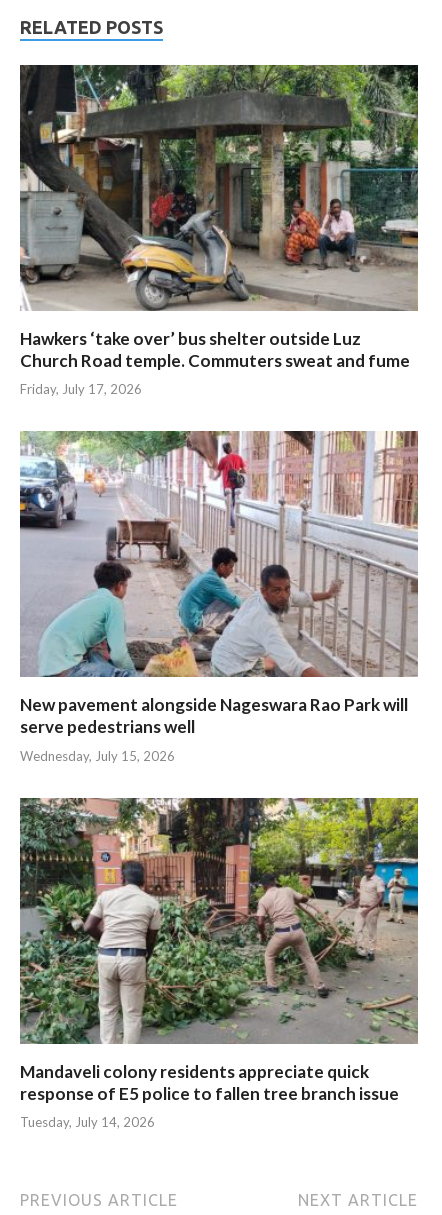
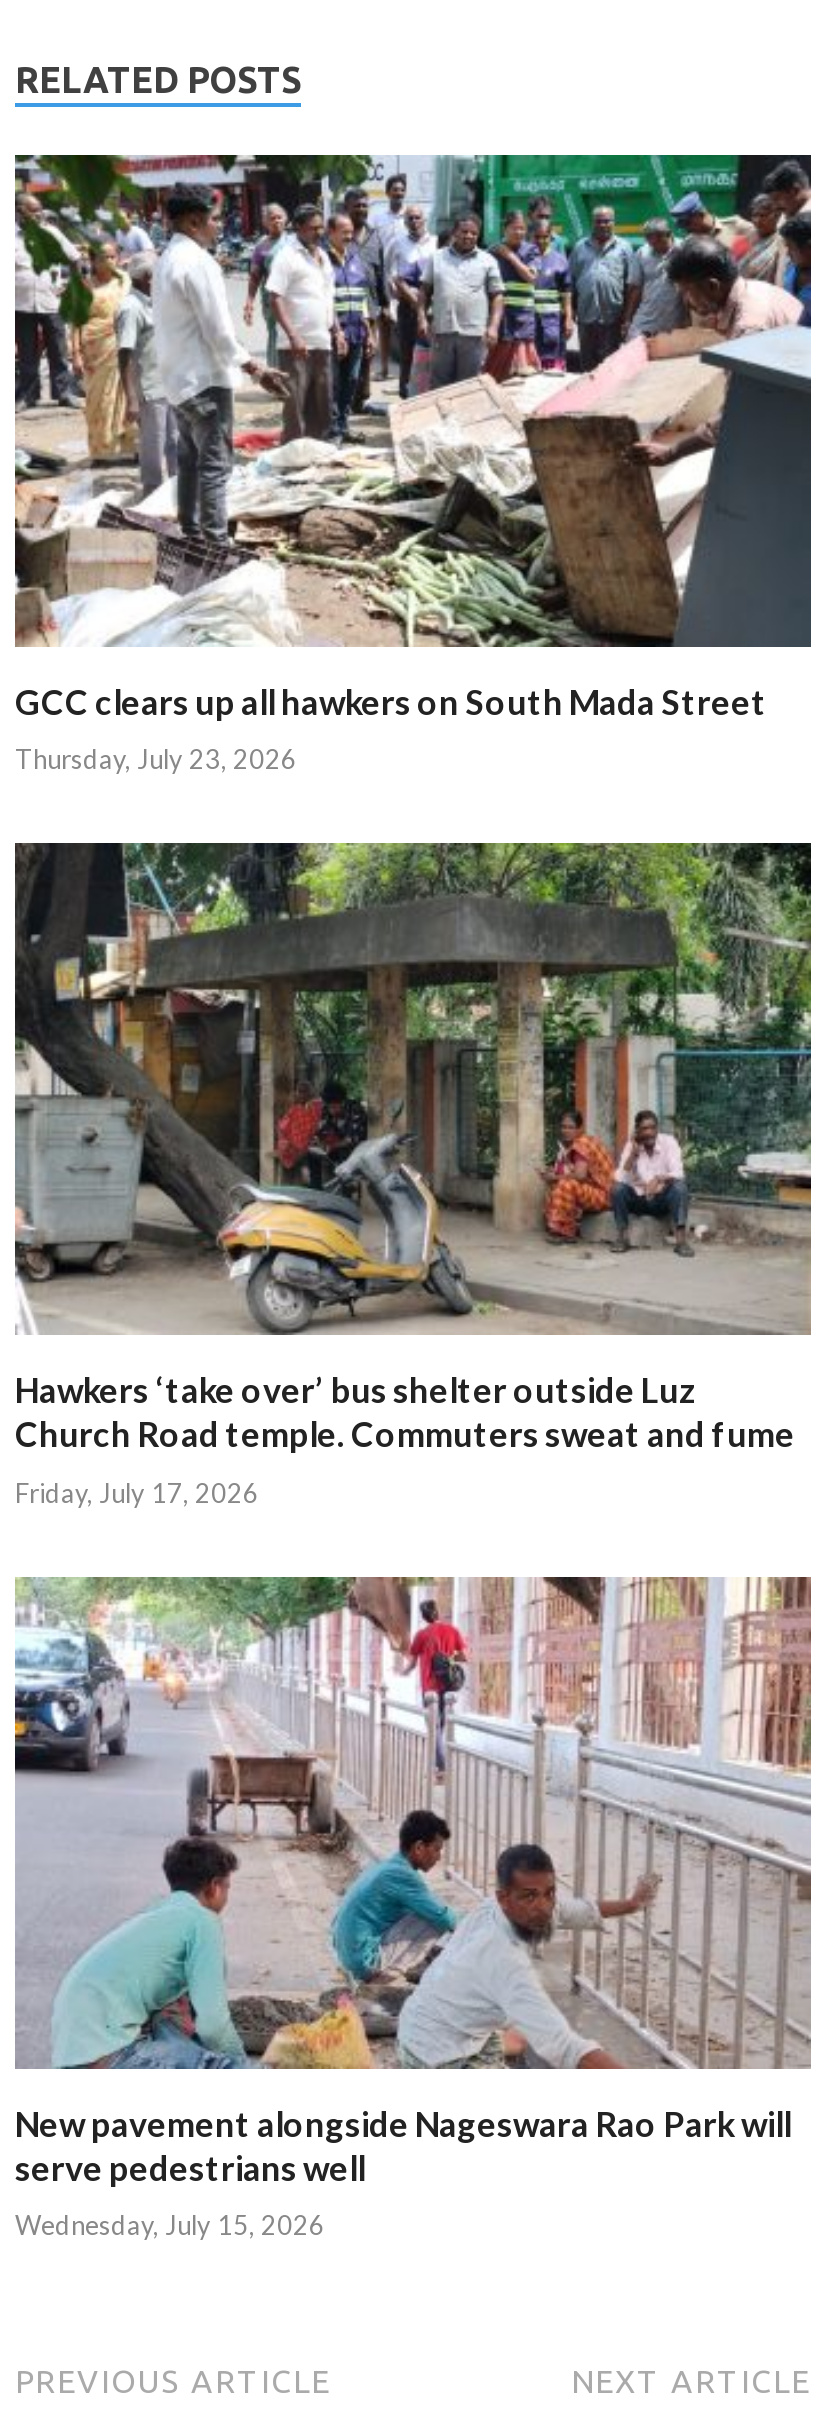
none -> [13,153,813,776] [image] | GCC clears up all hawkers on South Mada Street | Thursday, July 23, 2026
moved [18,62,420,764] -> [11,839,815,2242]: [image] | Hawkers ‘take over’ bus shelter outside Luz | Church Road temple. Commuters sweat and fume | Friday, July 17, 2026 | New pavement alongside Nageswara Rao Park will | serve pedestrians well | Wednesday, July 15, 2026
[19,797,419,1130] [image] | Mandaveli colony residents appreciate quick | response of E5 police to fallen tree branch issue | Tuesday, July 14, 2026 -> none

